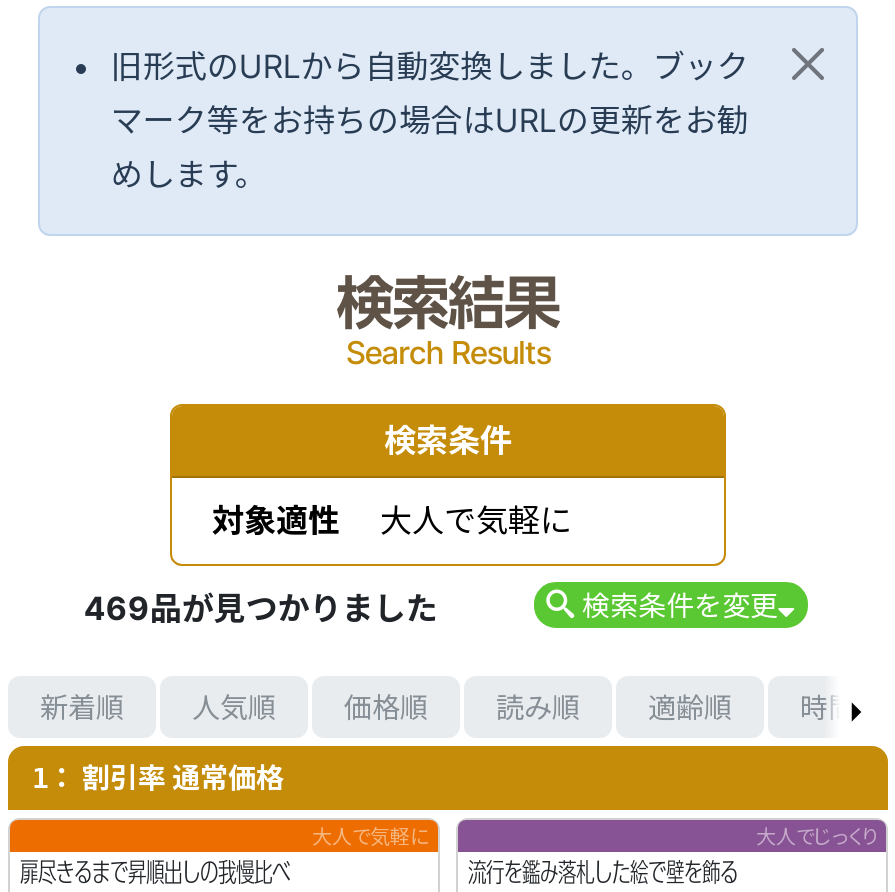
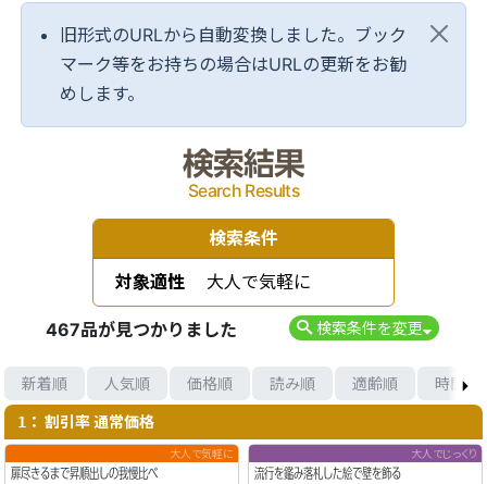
[84,588,438,628] 469品が見つかりました -> [46,319,237,340] 467品が見つかりました

